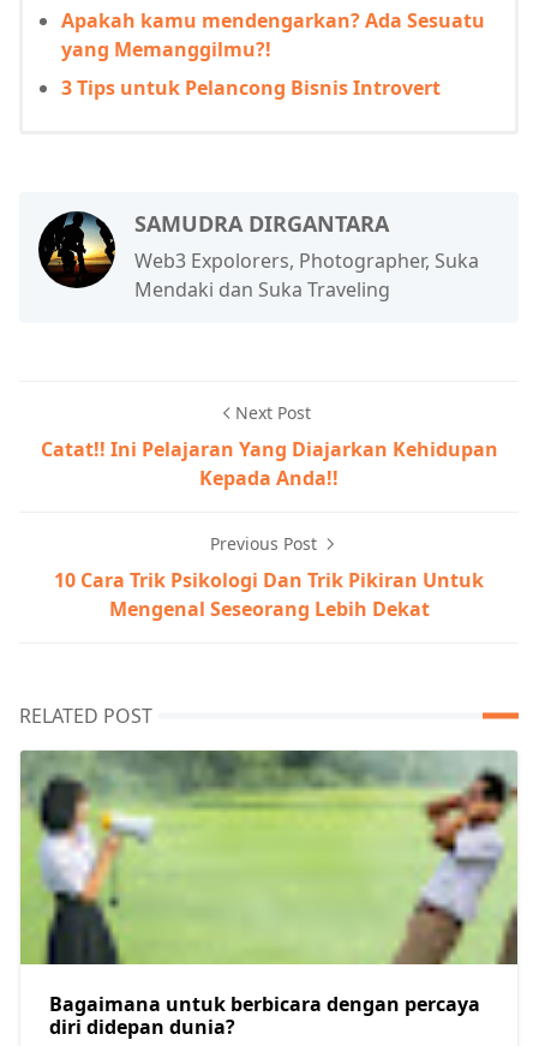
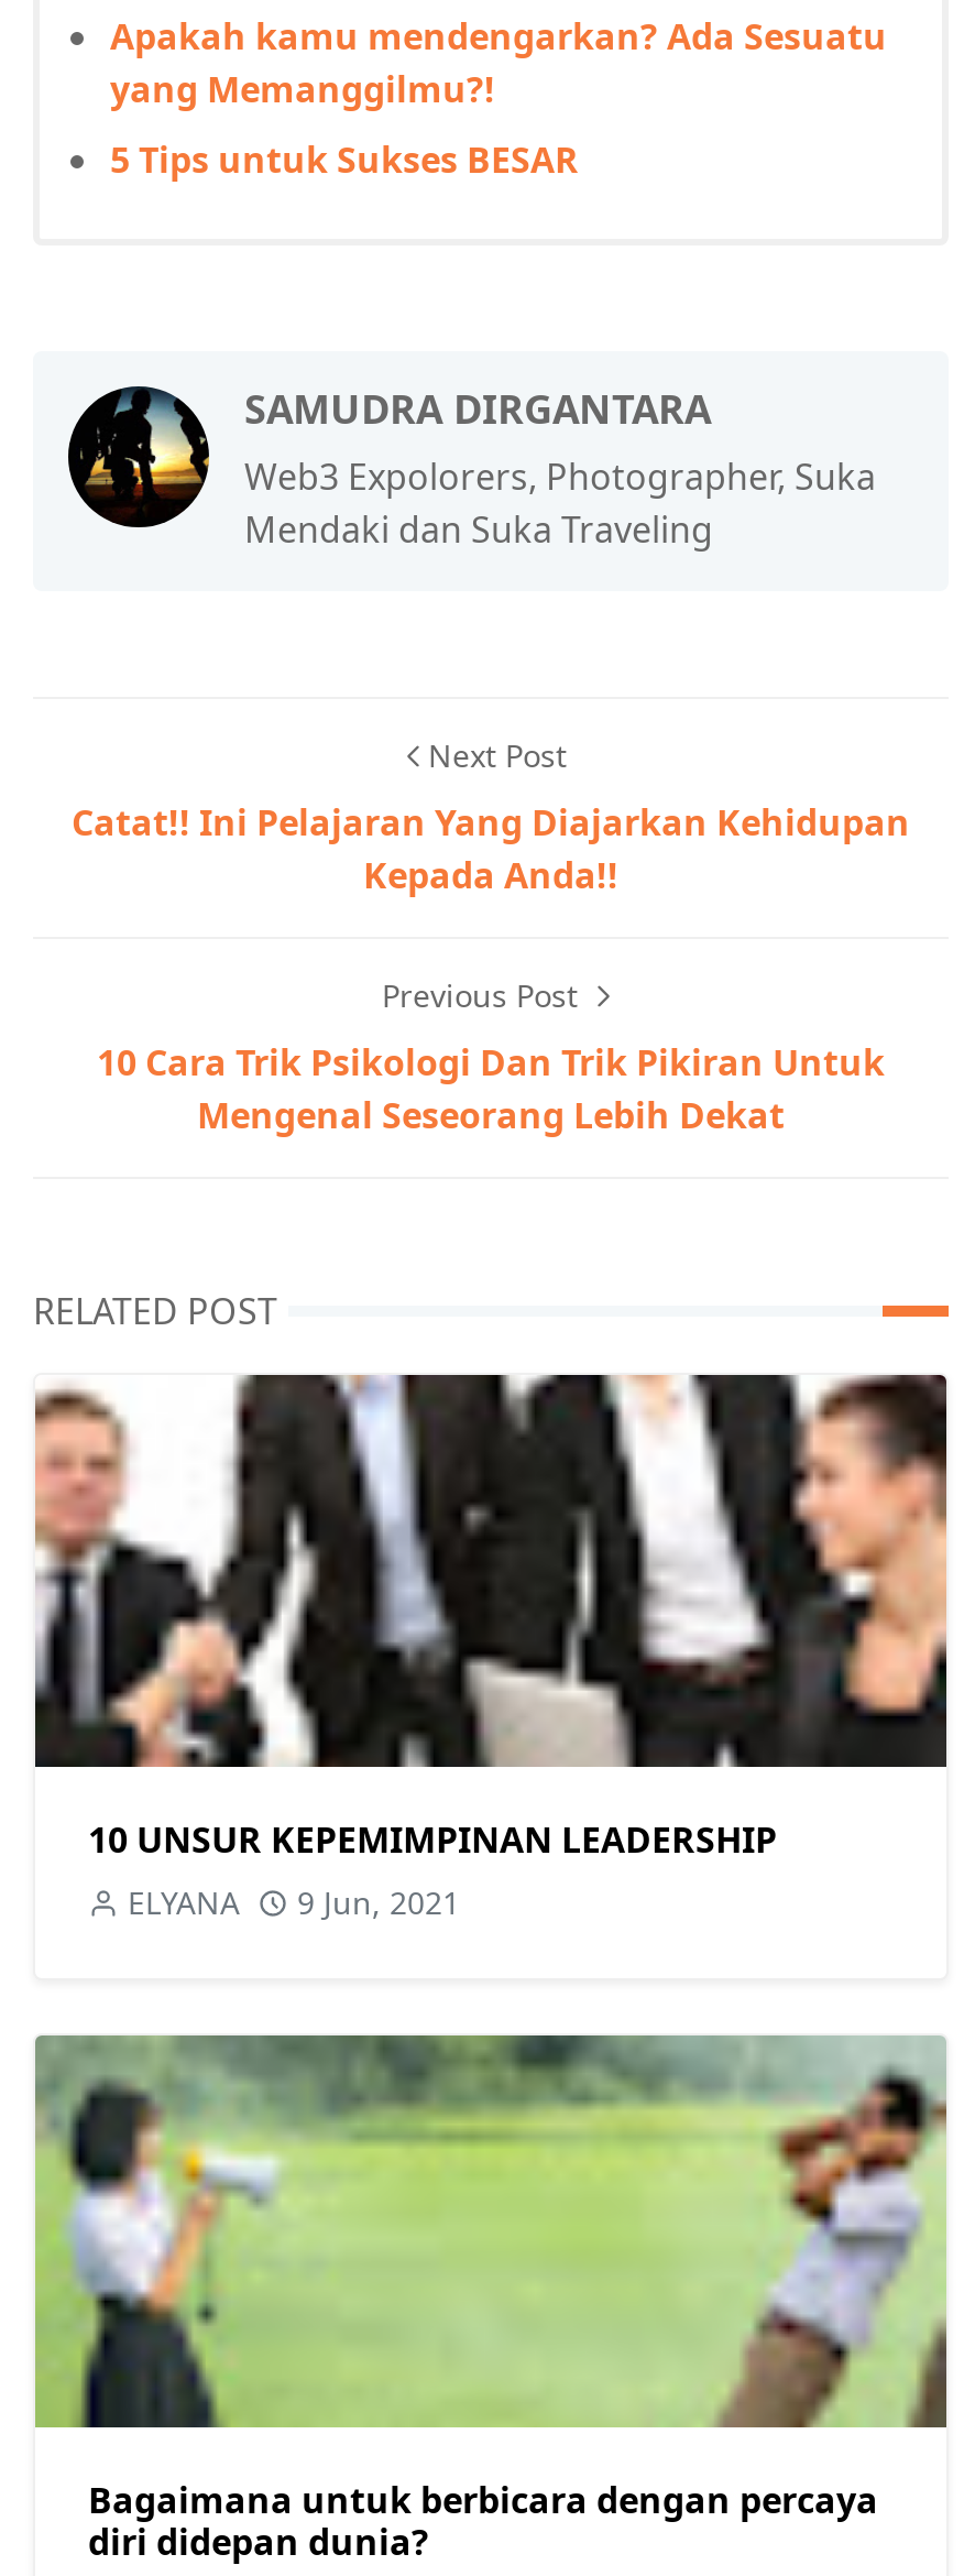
[61,74,441,101] 3 Tips untuk Pelancong Bisnis Introvert -> [110,135,579,184] 5 Tips untuk Sukses BESAR
none -> [33,1373,949,1923] [image] | 10 UNSUR KEPEMIMPINAN LEADERSHIP | ELYANA | 9 Jun, 2021

